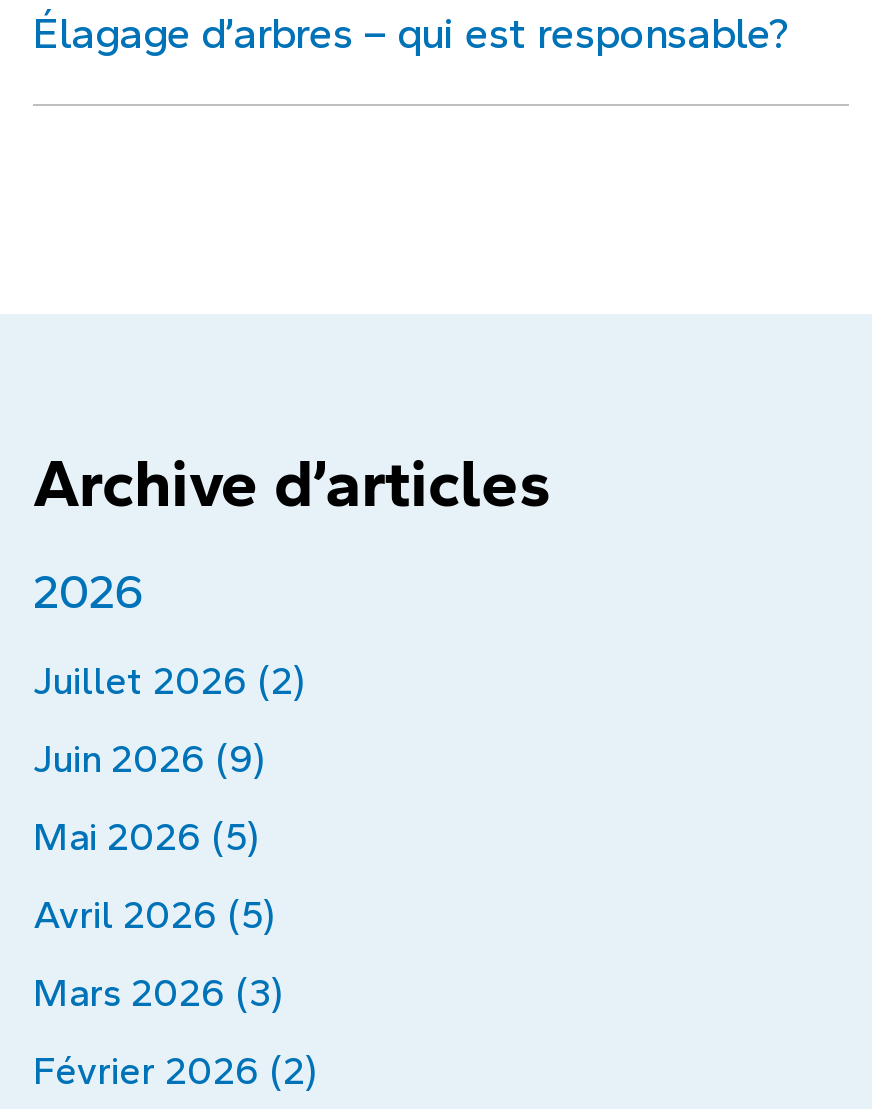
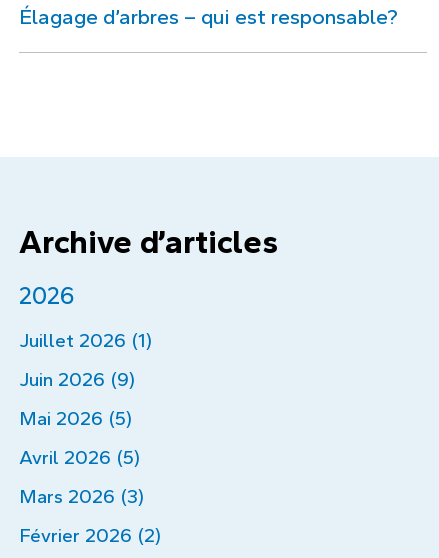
[33,659,305,701] Juillet 2026 (2) -> [19,330,152,351] Juillet 2026 (1)

